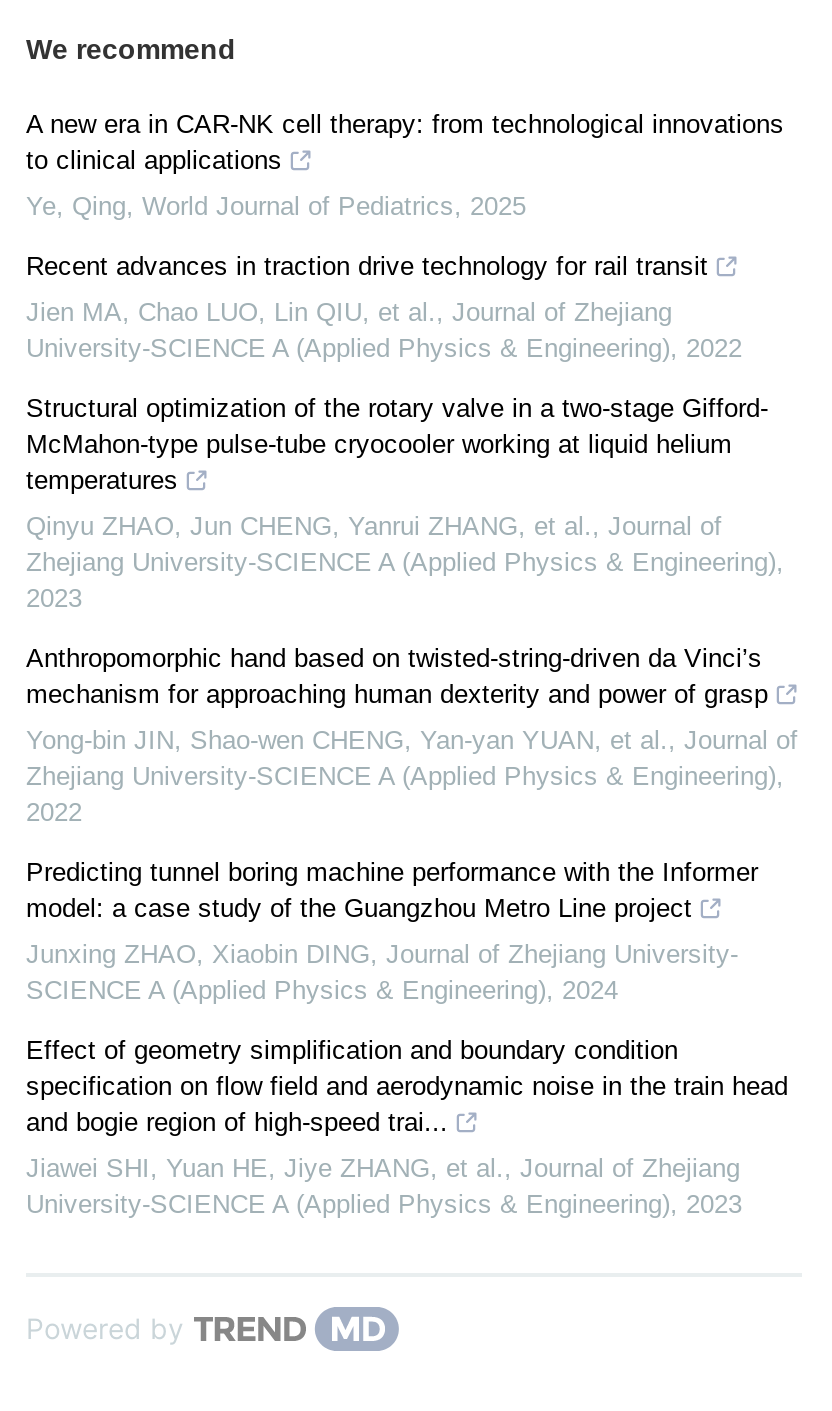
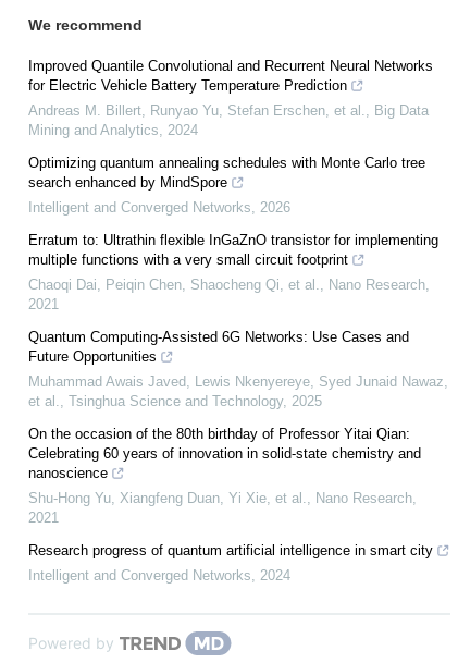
[26,110,784,176] A new era in CAR-NK cell therapy: from technological innovations | to clinical applications -> [28,58,433,94] Improved Quantile Convolutional and Recurrent Neural Networks | for Electric Vehicle Battery Temperature Prediction
[26,192,526,222] Ye, Qing, World Journal of Pediatrics, 2025 -> [28,103,429,139] Andreas M. Billert, Runyao Yu, Stefan Erschen, et al., Big Data | Mining and Analytics, 2024
[26,252,708,282] Recent advances in traction drive technology for rail transit -> [28,155,425,191] Optimizing quantum annealing schedules with Monte Carlo tree | search enhanced by MindSpore
[26,298,742,364] Jien MA, Chao LUO, Lin QIU, et al., Journal of Zhejiang | University-SCIENCE A (Applied Physics & Engineering), 2022 -> [28,200,290,216] Intelligent and Converged Networks, 2026
[26,394,768,496] Structural optimization of the rotary valve in a two-stage Gifford- | McMahon-type pulse-tube cryocooler working at liquid helium | temperatures -> [28,232,438,268] Erratum to: Ultrathin flexible InGaZnO transistor for implementing | multiple functions with a very small circuit footprint
[26,512,784,614] Qinyu ZHAO, Jun CHENG, Yanrui ZHANG, et al., Journal of | Zhejiang University-SCIENCE A (Applied Physics & Engineering), | 2023 -> [28,277,430,313] Chaoqi Dai, Peiqin Chen, Shaocheng Qi, et al., Nano Research, | 2021
[26,644,768,710] Anthropomorphic hand based on twisted-string-driven da Vinci’s | mechanism for approaching human dexterity and power of grasp -> [28,329,409,365] Quantum Computing-Assisted 6G Networks: Use Cases and | Future Opportunities
[26,726,798,828] Yong-bin JIN, Shao-wen CHENG, Yan-yan YUAN, et al., Journal of | Zhejiang University-SCIENCE A (Applied Physics & Engineering), | 2022 -> [28,374,448,410] Muhammad Awais Javed, Lewis Nkenyereye, Syed Junaid Nawaz, | et al., Tsinghua Science and Technology, 2025
[26,858,758,924] Predicting tunnel boring machine performance with the Informer | model: a case study of the Guangzhou Metro Line project -> [28,426,421,482] On the occasion of the 80th birthday of Professor Yitai Qian: | Celebrating 60 years of innovation in solid-state chemistry and | nanoscience
[26,940,738,1006] Junxing ZHAO, Xiaobin DING, Journal of Zhejiang University- | SCIENCE A (Applied Physics & Engineering), 2024 -> [28,490,417,526] Shu‐Hong Yu, Xiangfeng Duan, Yi Xie, et al., Nano Research, | 2021
[26,1036,788,1138] Effect of geometry simplification and boundary condition | specification on flow field and aerodynamic noise in the train head | and bogie region of high-speed trai... -> [28,543,433,559] Research progress of quantum artificial intelligence in smart city
[26,1154,742,1220] Jiawei SHI, Yuan HE, Jiye ZHANG, et al., Journal of Zhejiang | University-SCIENCE A (Applied Physics & Engineering), 2023 -> [28,568,290,584] Intelligent and Converged Networks, 2024

